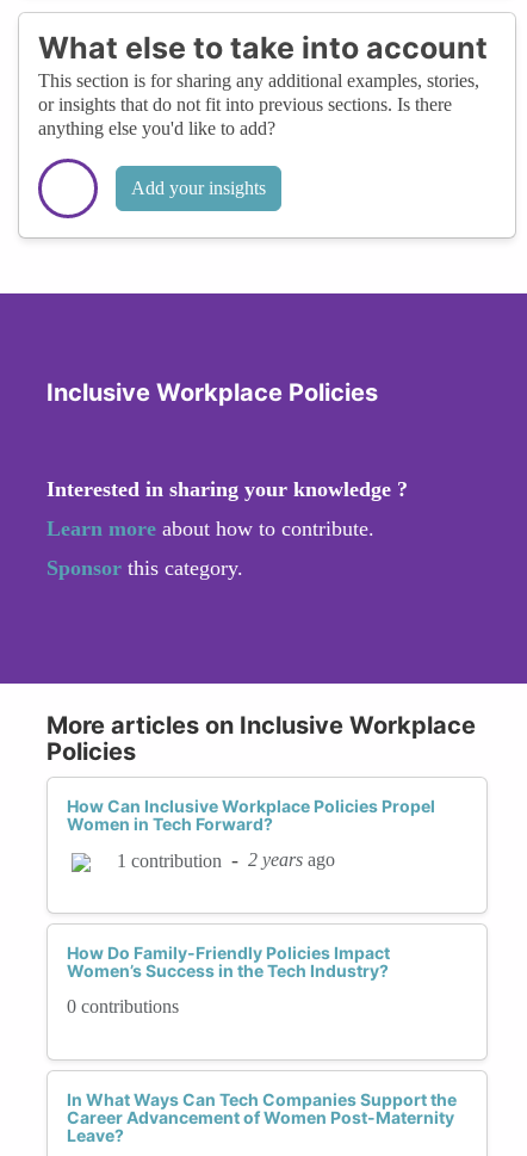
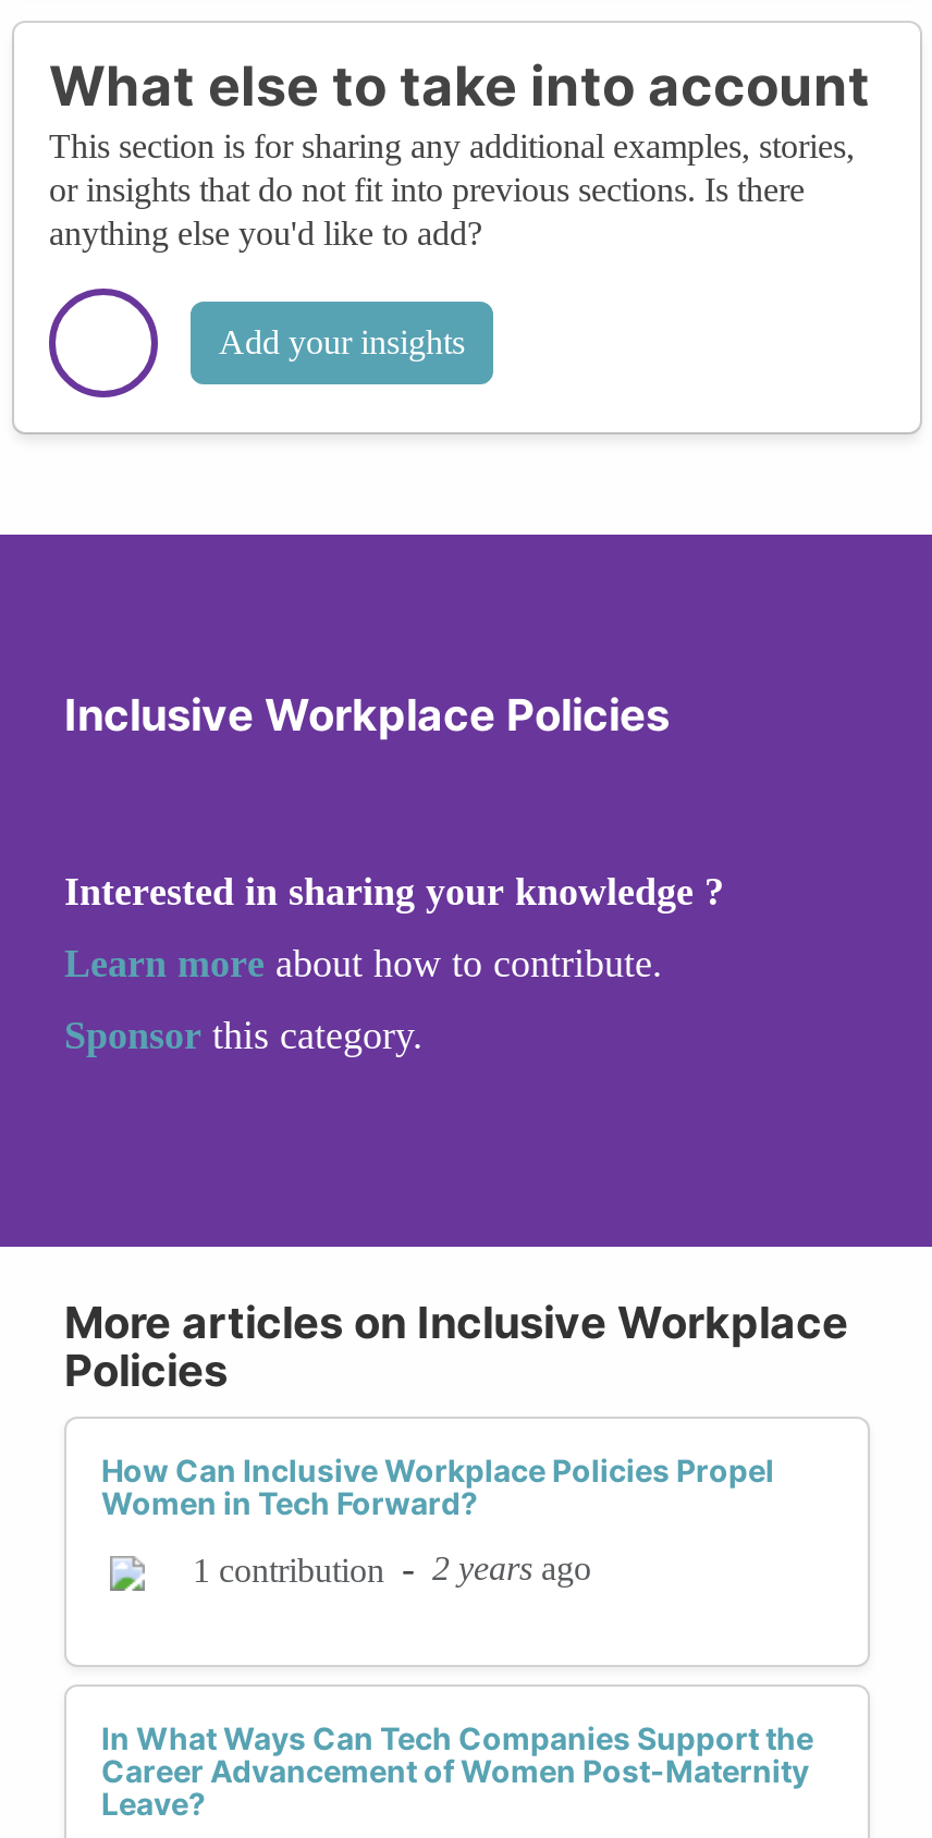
[67,942,390,1016] How Do Family-Friendly Policies Impact | Women’s Success in the Tech Industry? | 0 contributions -> none

